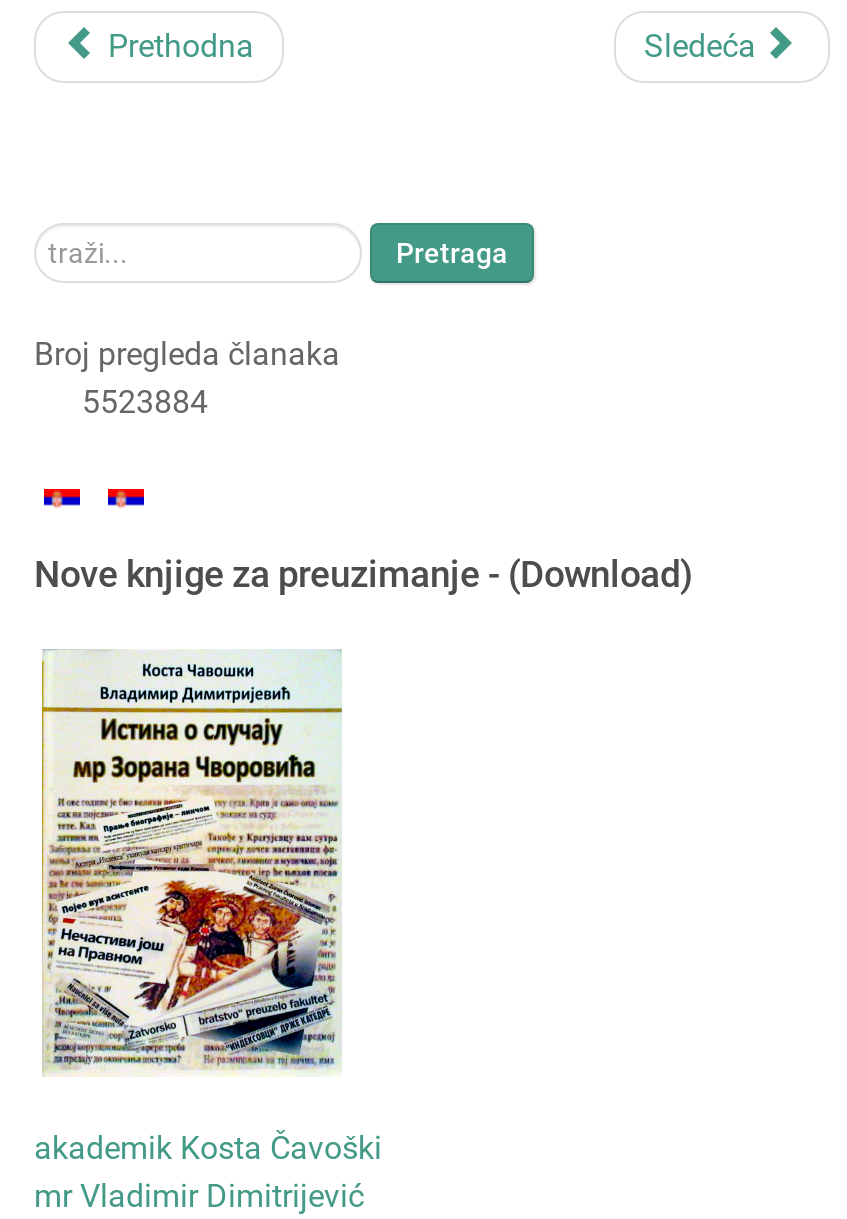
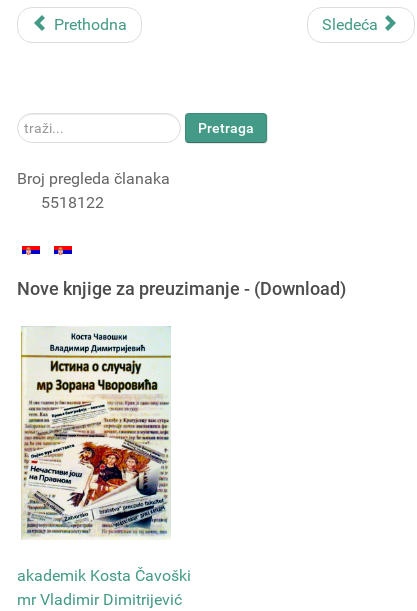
[82,383,208,421] 5523884 -> [41,193,104,212] 5518122

